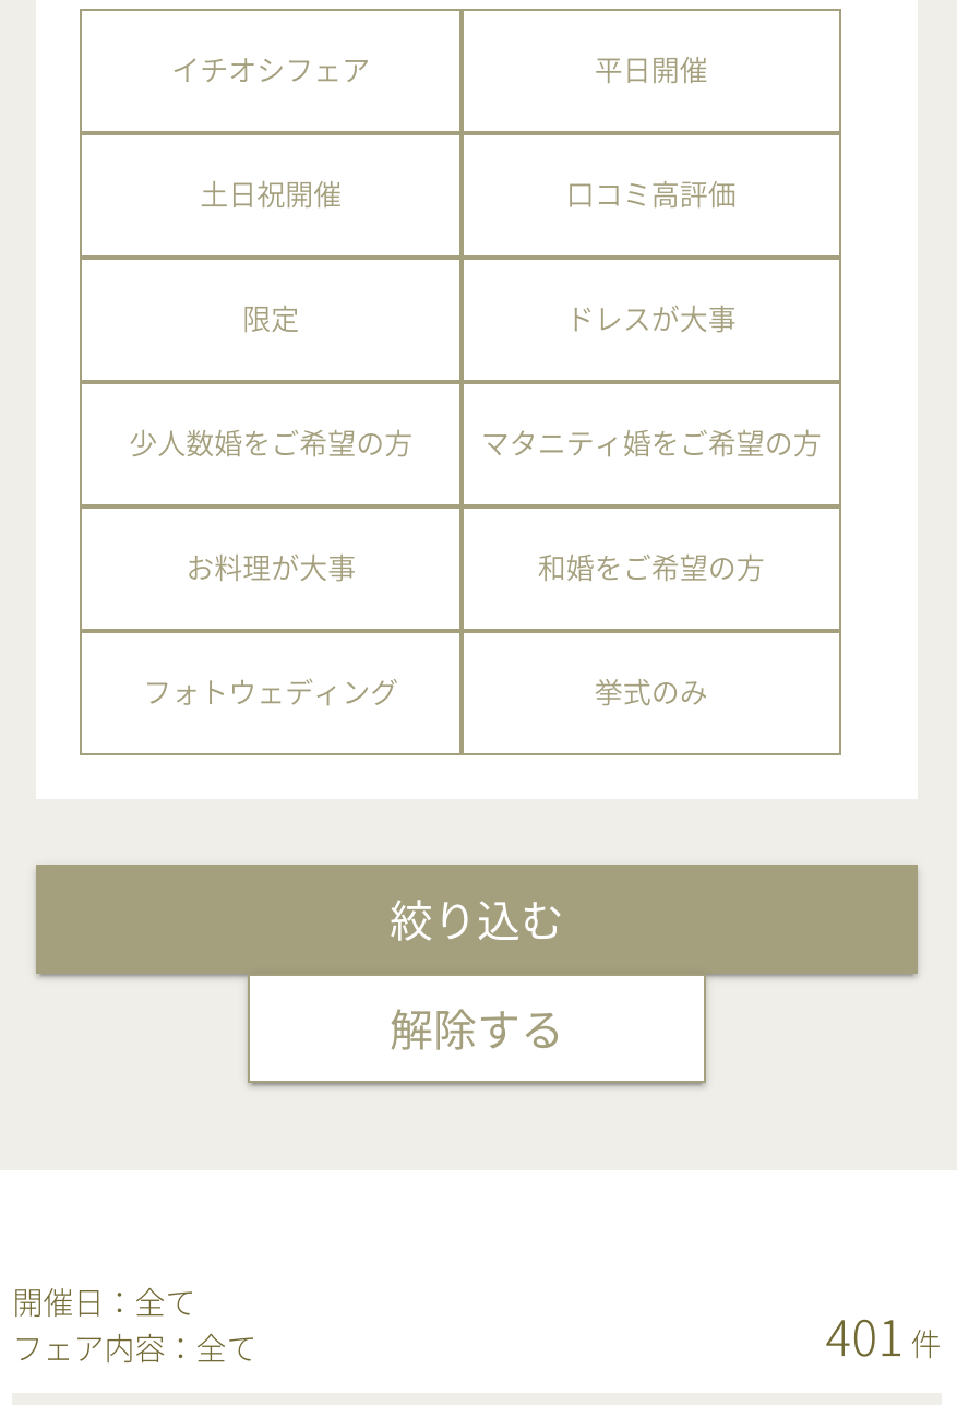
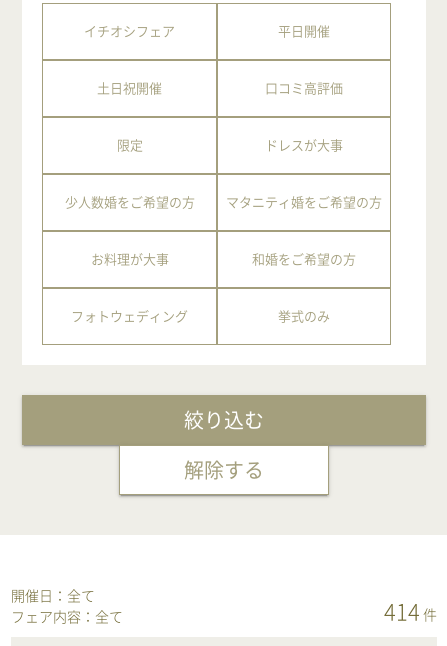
[826,1298,941,1370] 401件 -> [384,594,437,627] 414件

